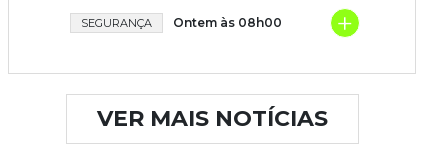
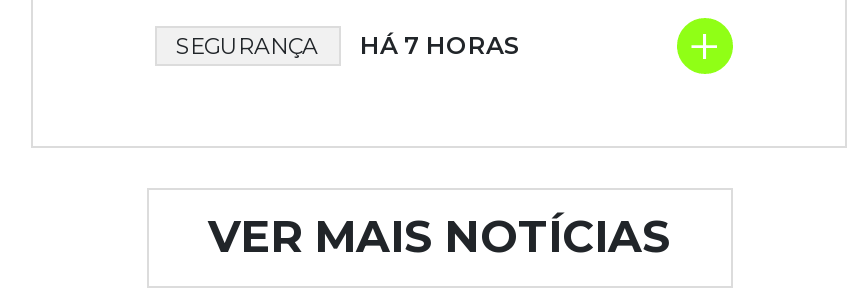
[80,15,281,30] SEGURANÇA Ontem às 08h00 -> [176,30,520,60] SEGURANÇA HÁ 7 HORAS

